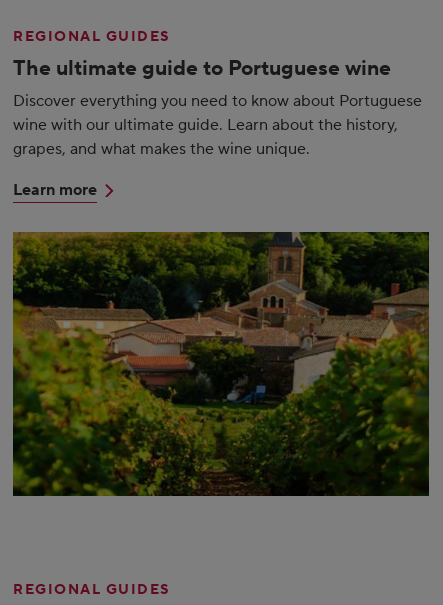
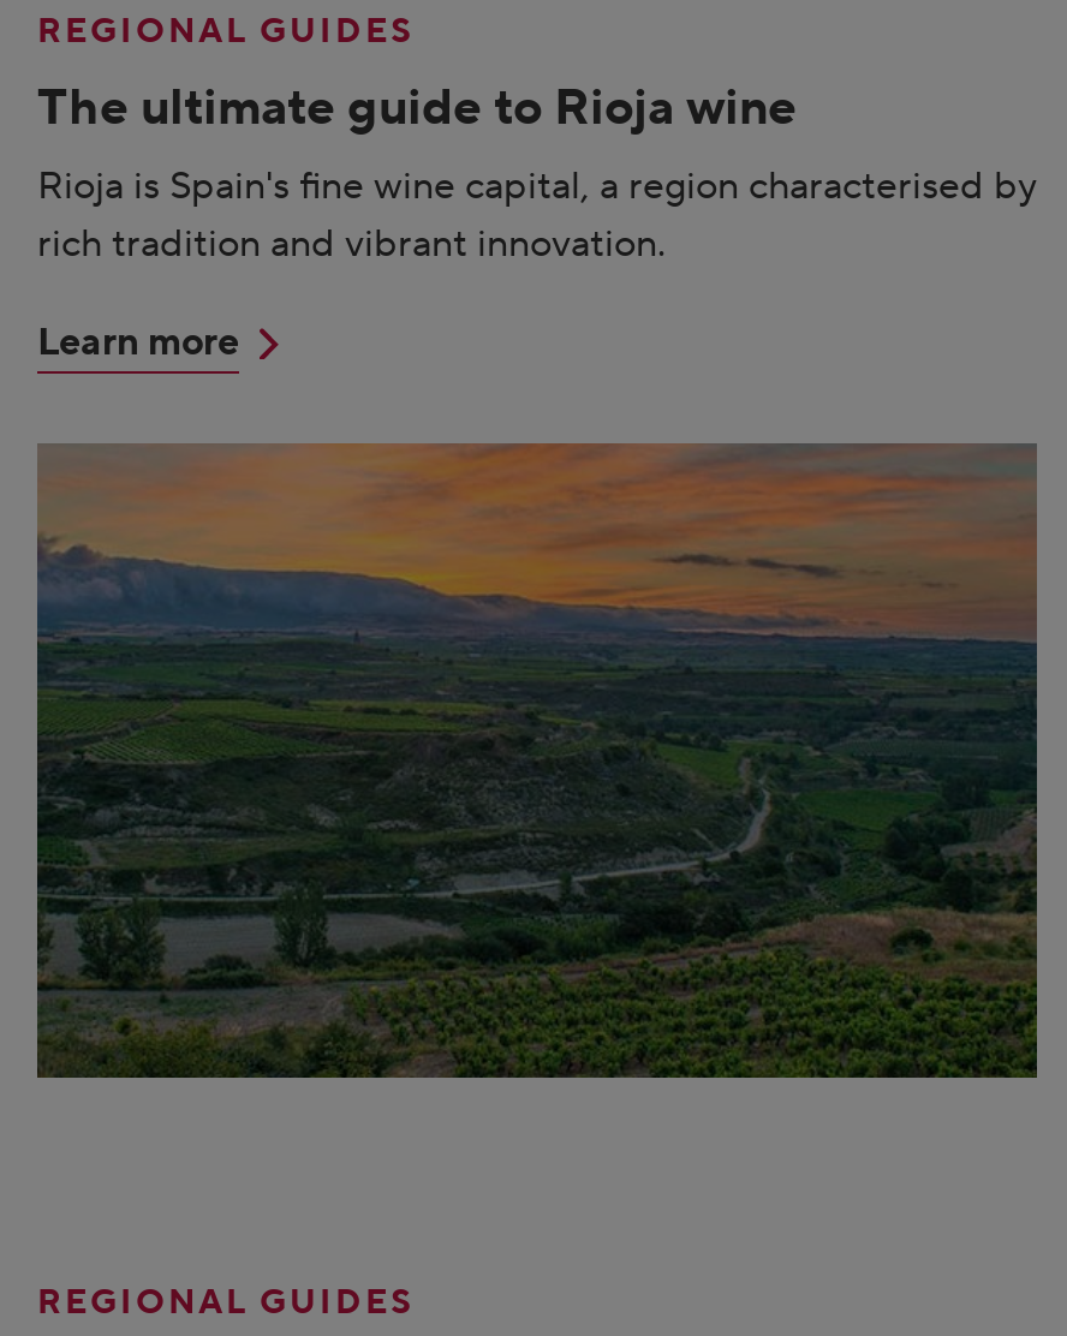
[13,55,422,159] The ultimate guide to Portuguese wine | Discover everything you need to know about Portuguese | wine with our ultimate guide. Learn about the history, | grapes, and what makes the wine unique. -> [37,76,1037,269] The ultimate guide to Rioja wine | Rioja is Spain's fine wine capital, a region characterised by | rich tradition and vibrant innovation.
[12,231,430,497] [image] -> [35,441,1039,1080] [image]

